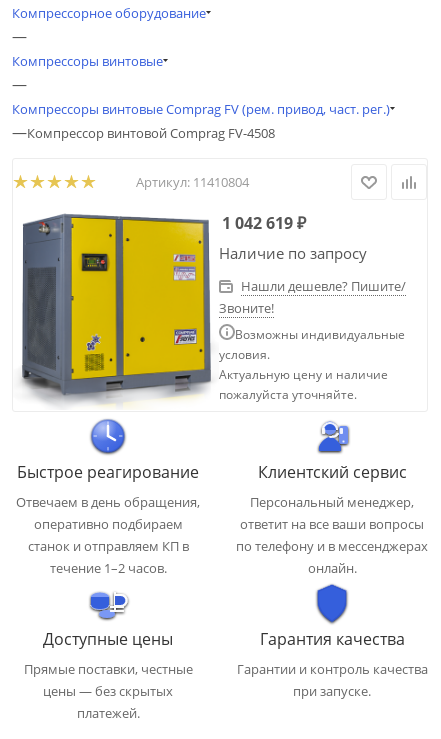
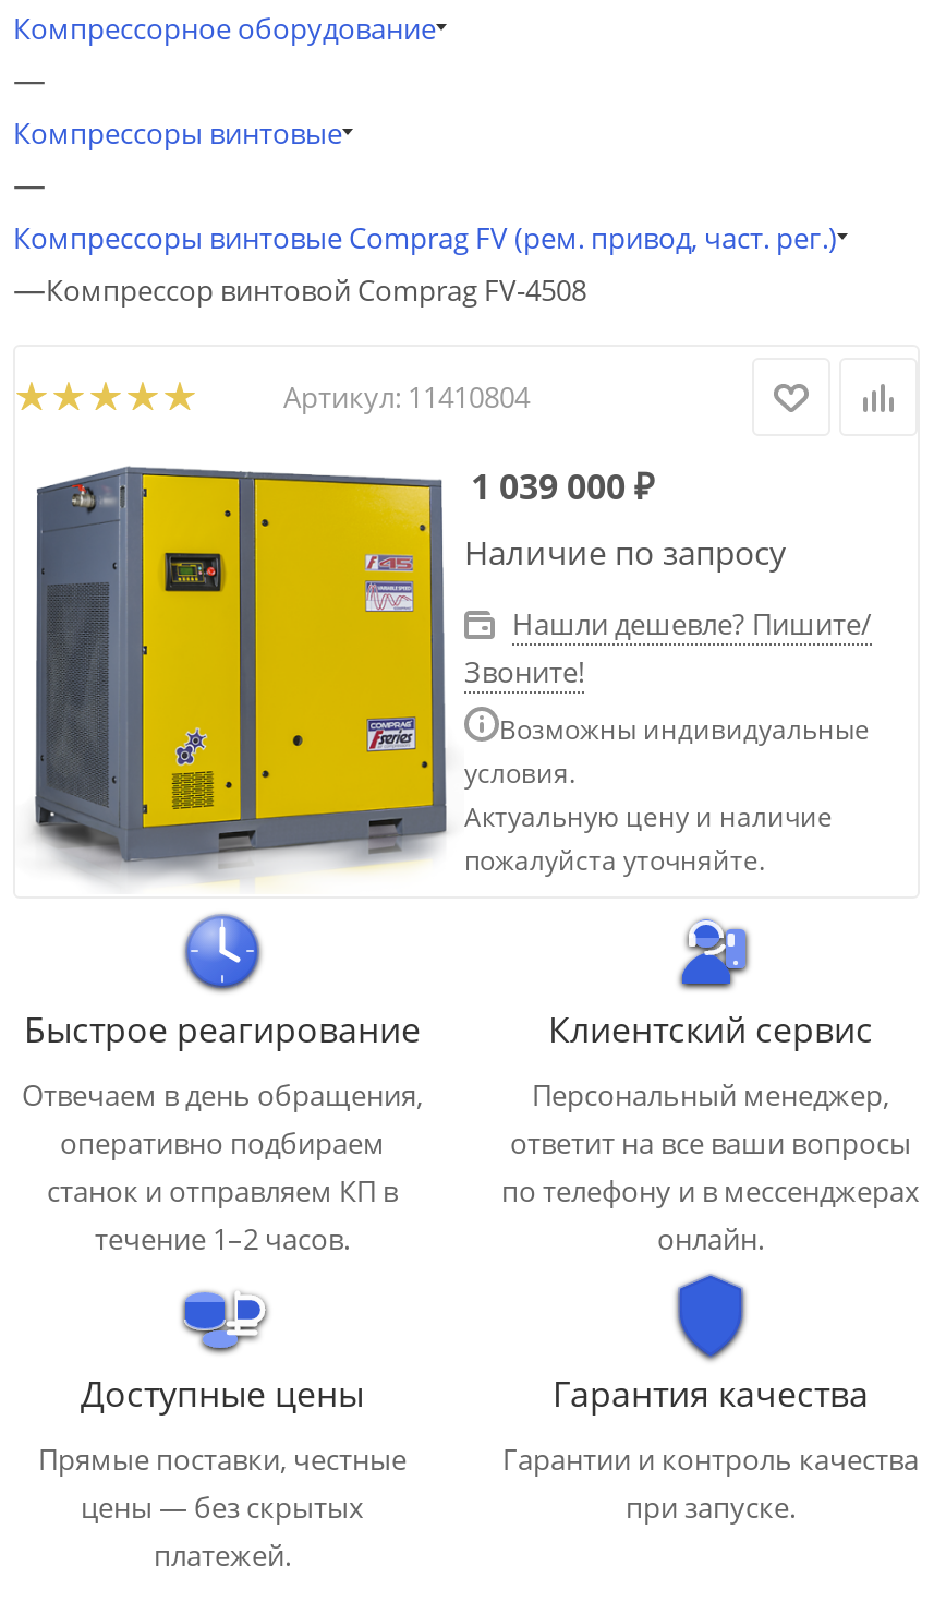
[222,212,306,234] 1 042 619 ₽ -> [471,462,654,510] 1 039 000 ₽

